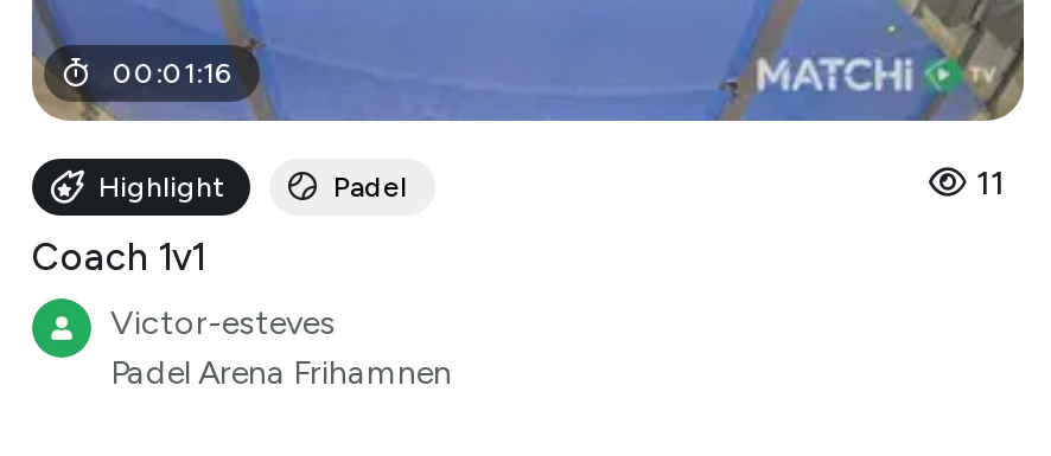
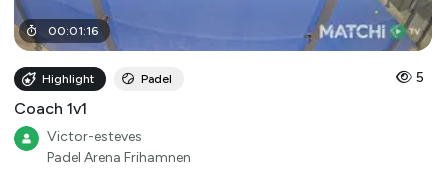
[976,163,1005,203] 11 -> [416,69,424,86] 5

